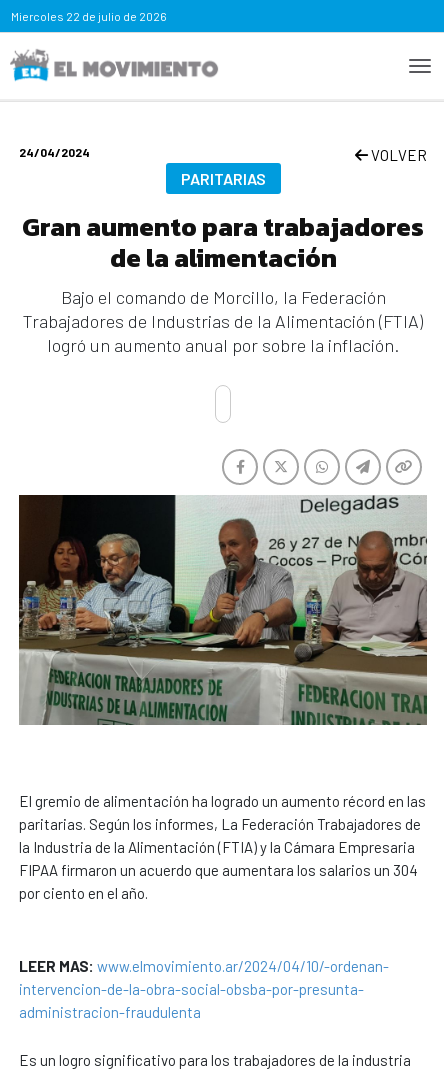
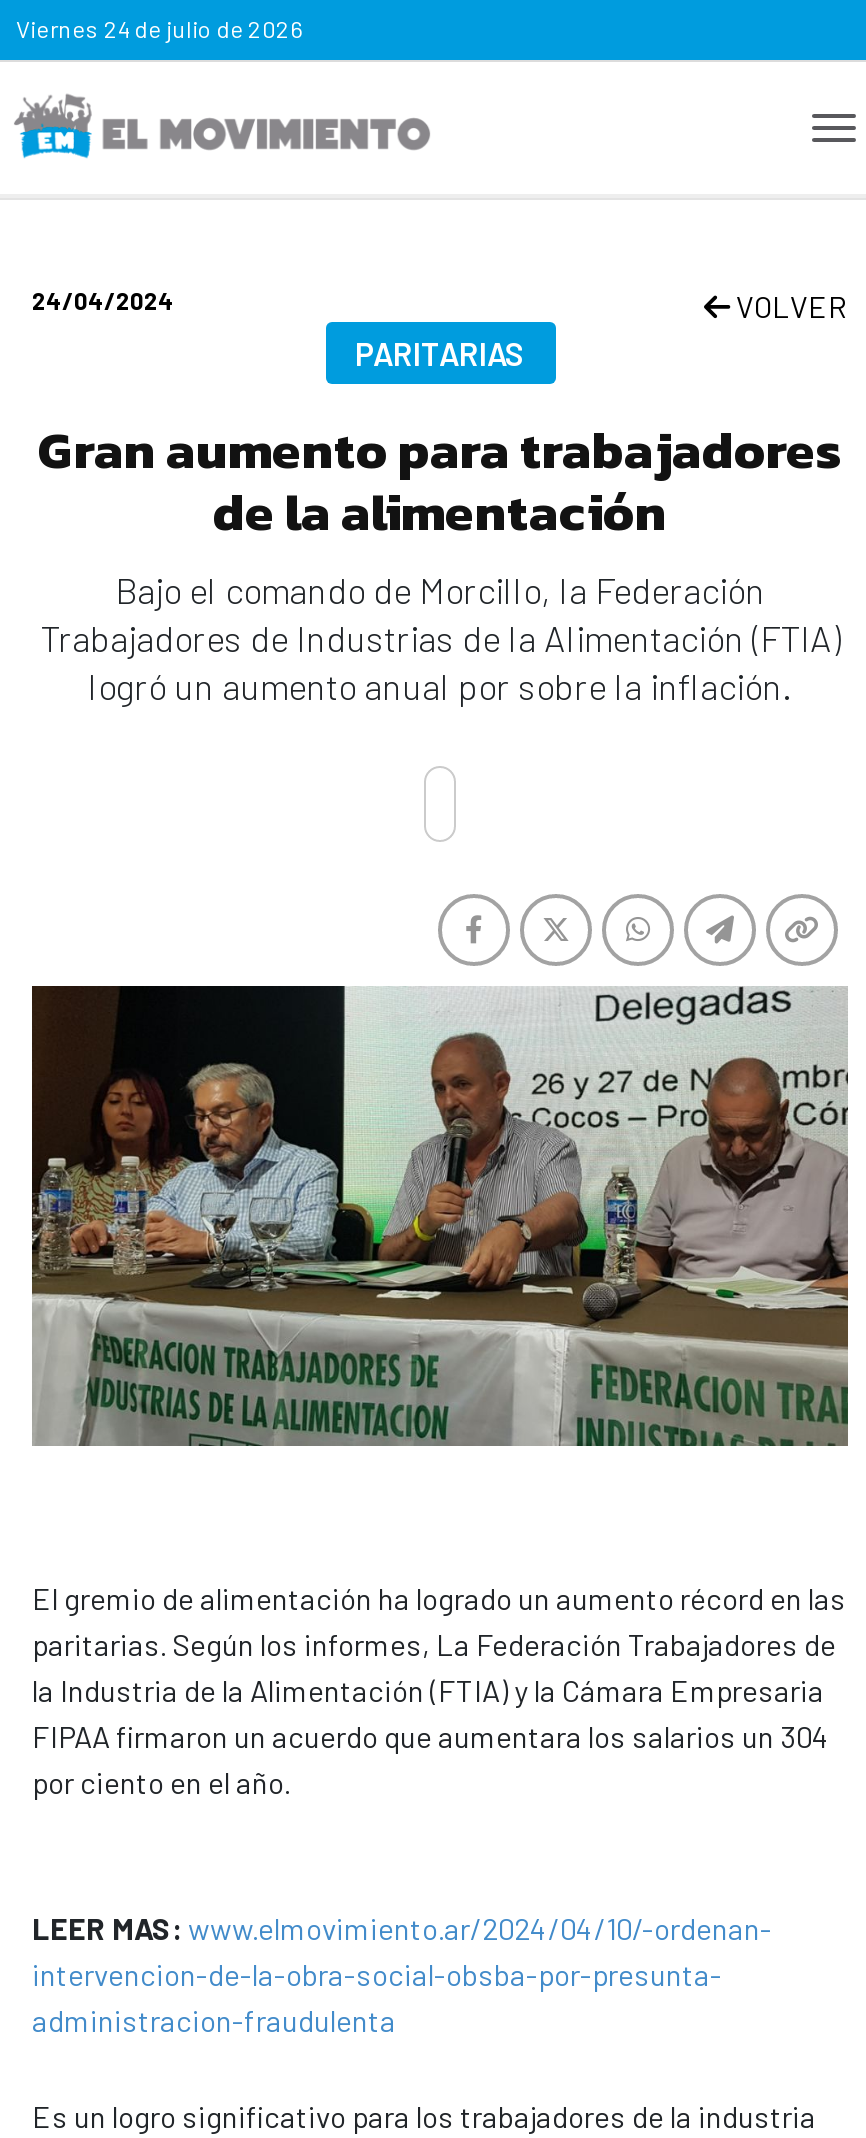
[11,9,167,23] Miercoles 22 de julio de 2026 -> [16,14,304,42] Viernes 24 de julio de 2026

